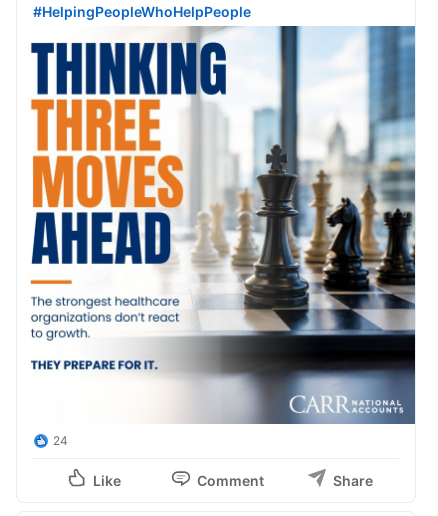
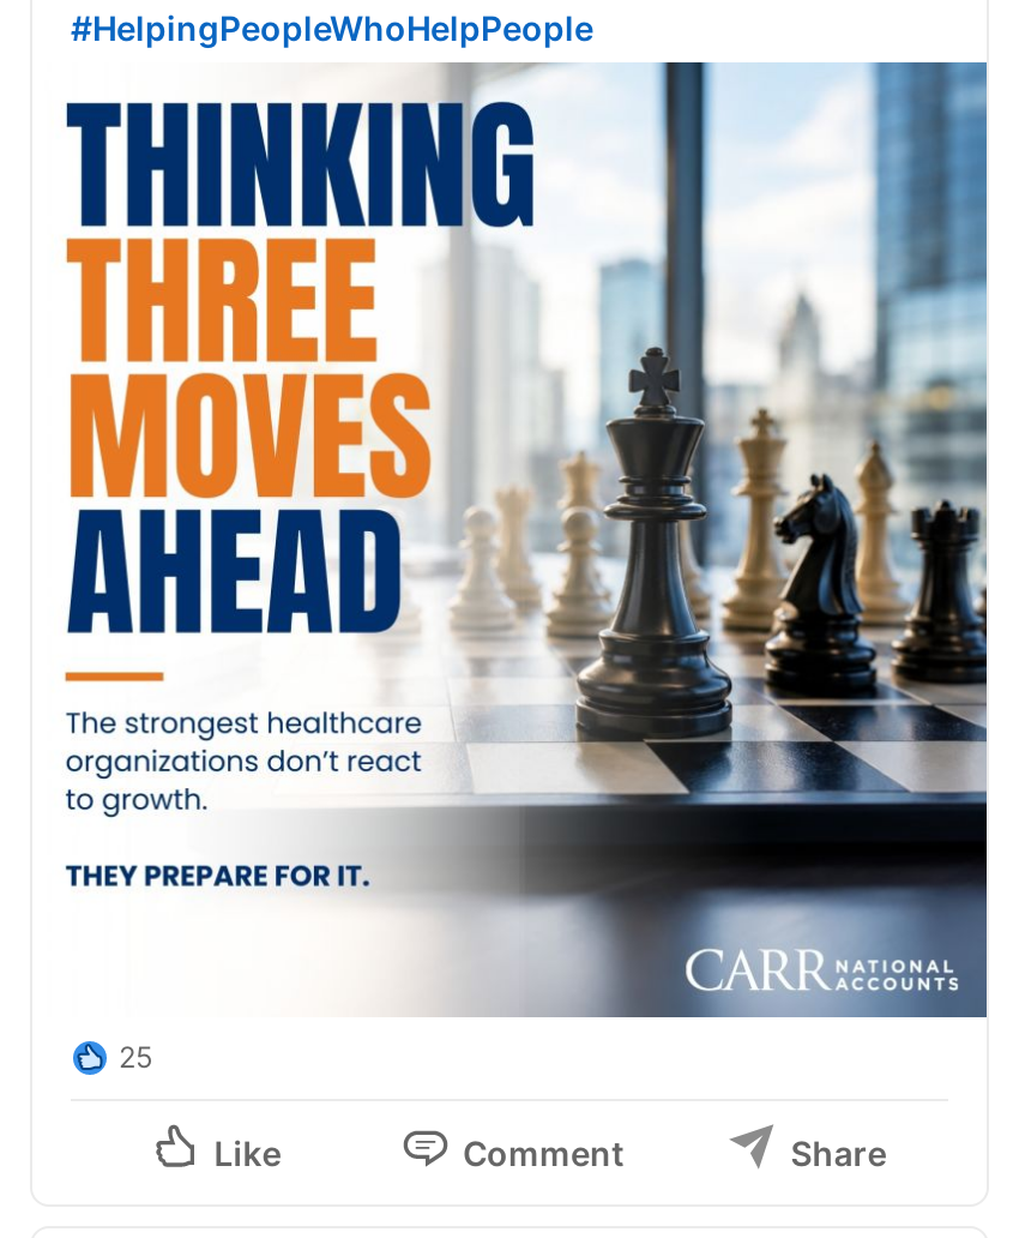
[53,433,68,448] 24 -> [119,1038,152,1074] 25

